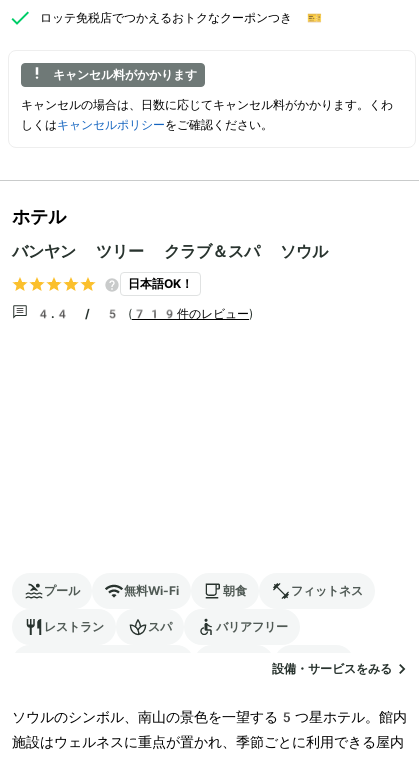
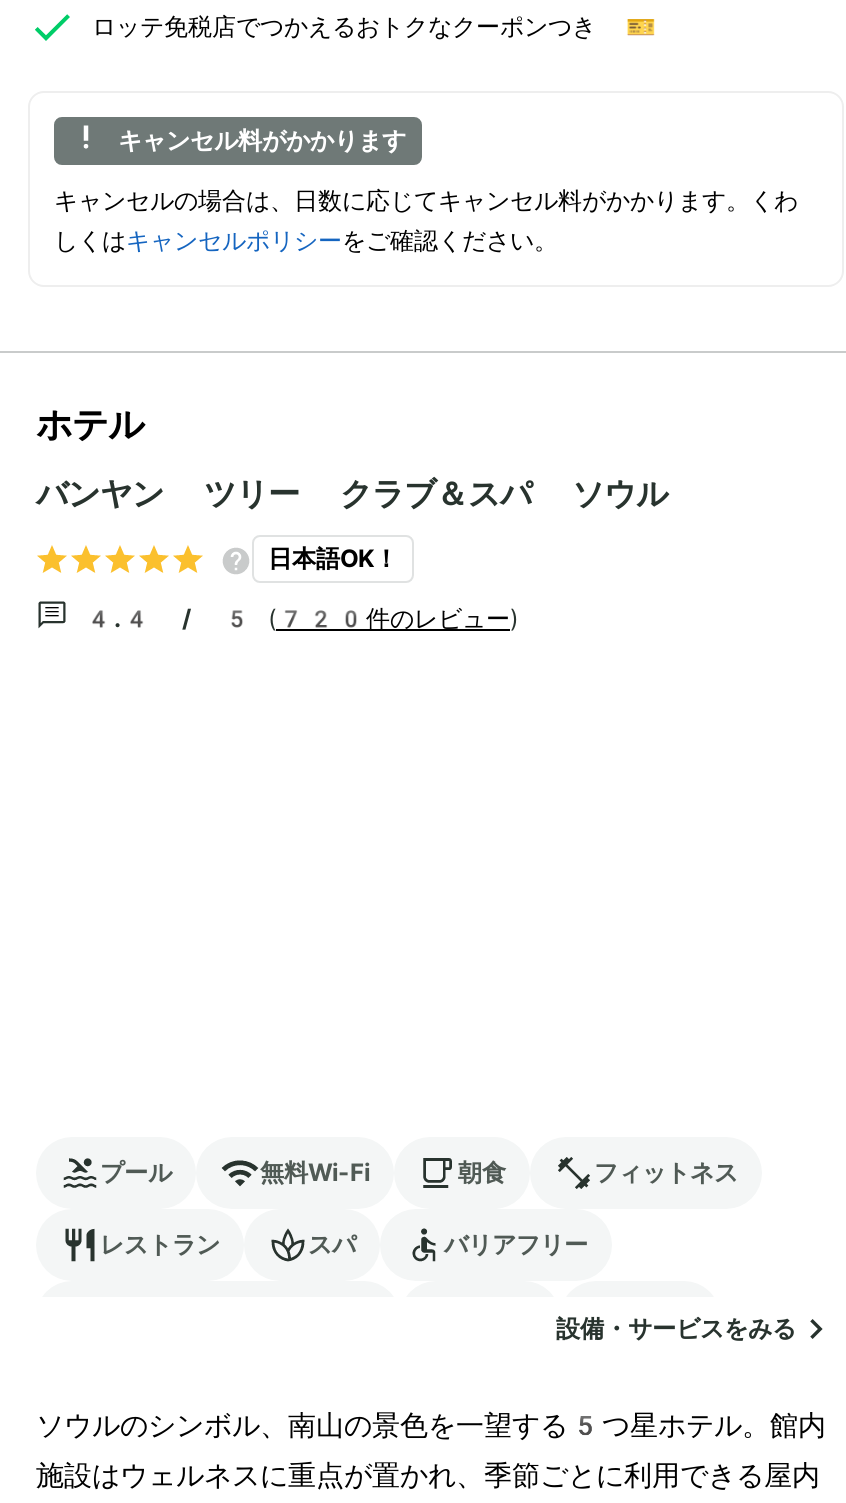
[36,307,253,321] 4.4 / 5 (719件のレビュー) -> [84,605,518,633] 4.4 / 5 (720件のレビュー)

